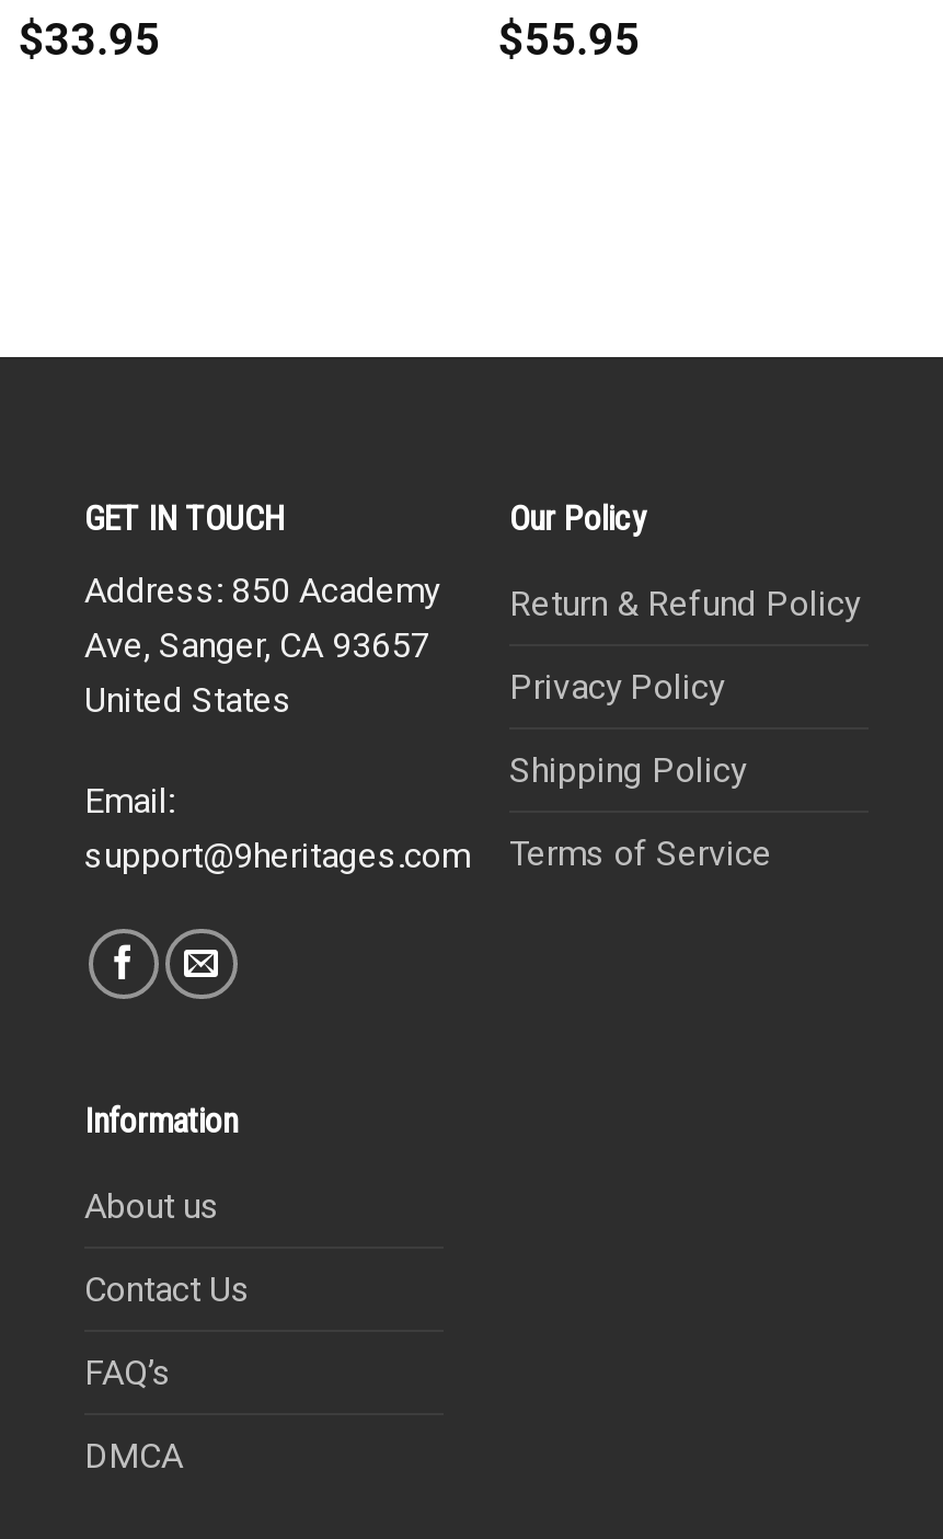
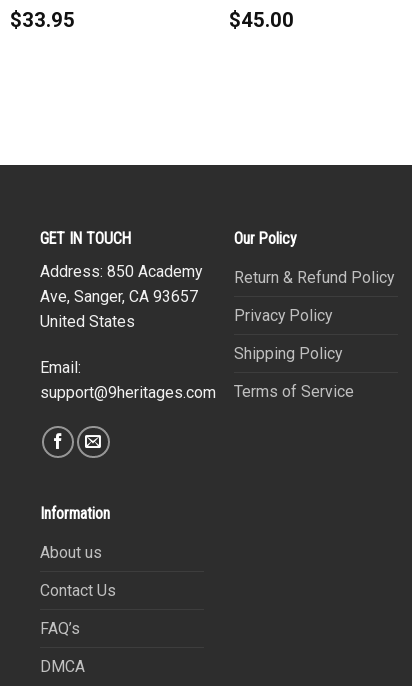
[498,13,640,66] $55.95 -> [229,8,294,32] $45.00

